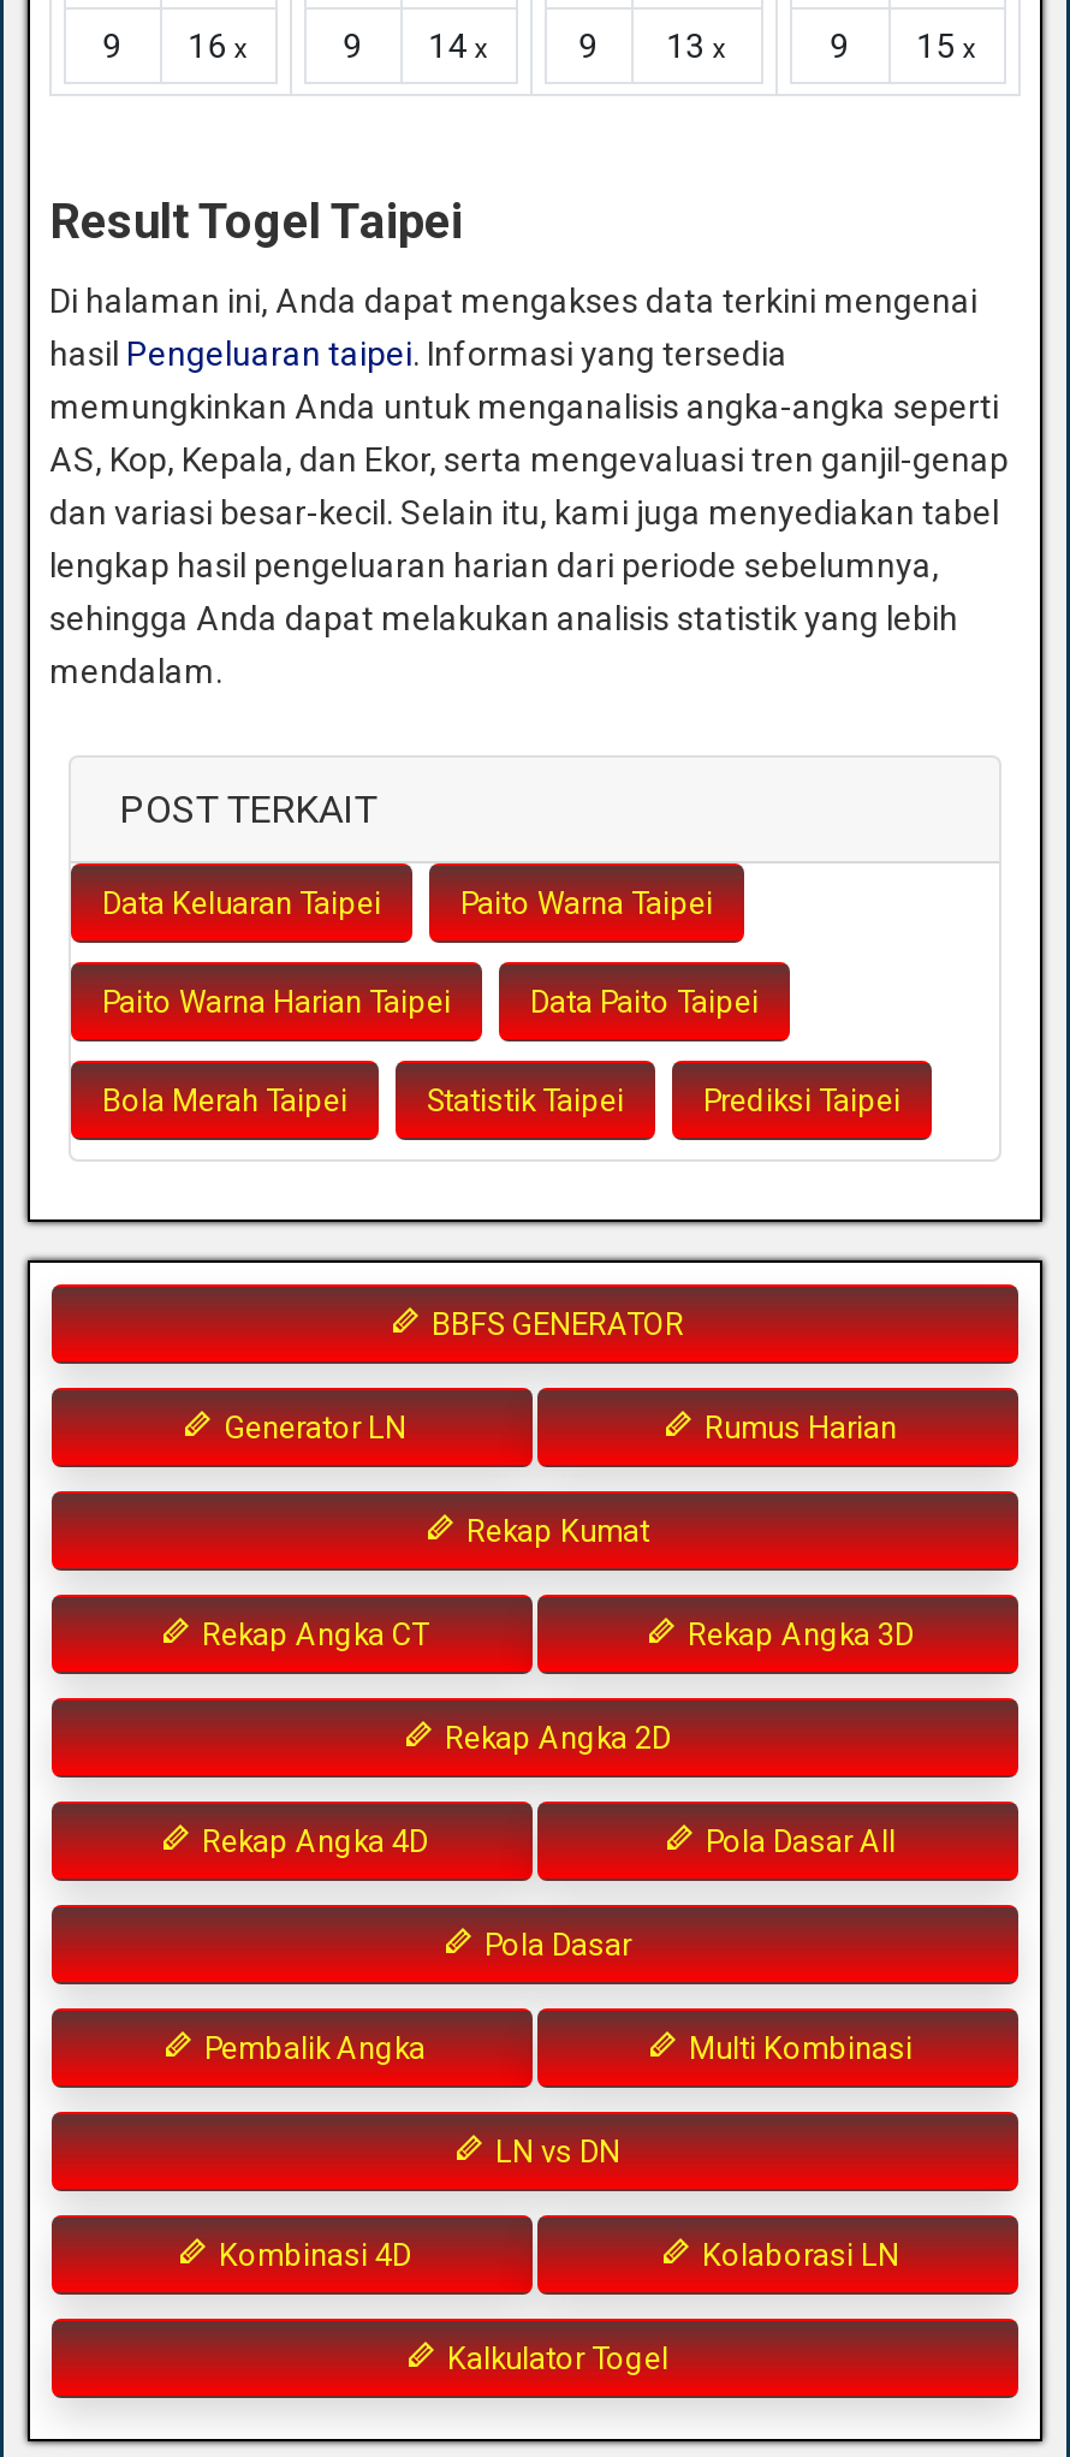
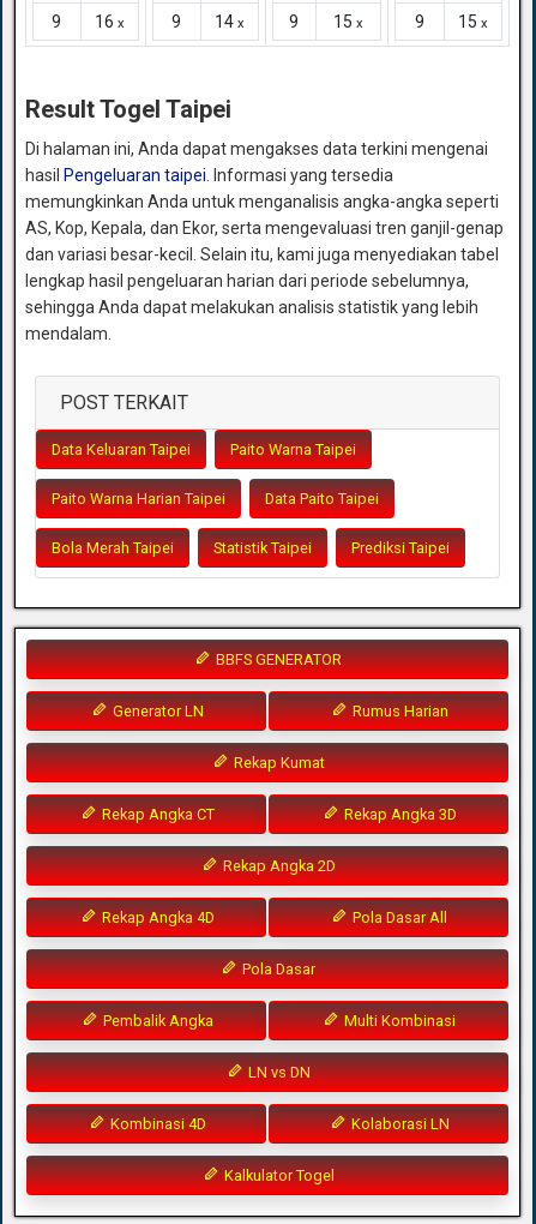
[579,27,727,66] 9 13 x -> [289,12,363,32] 9 15 x

